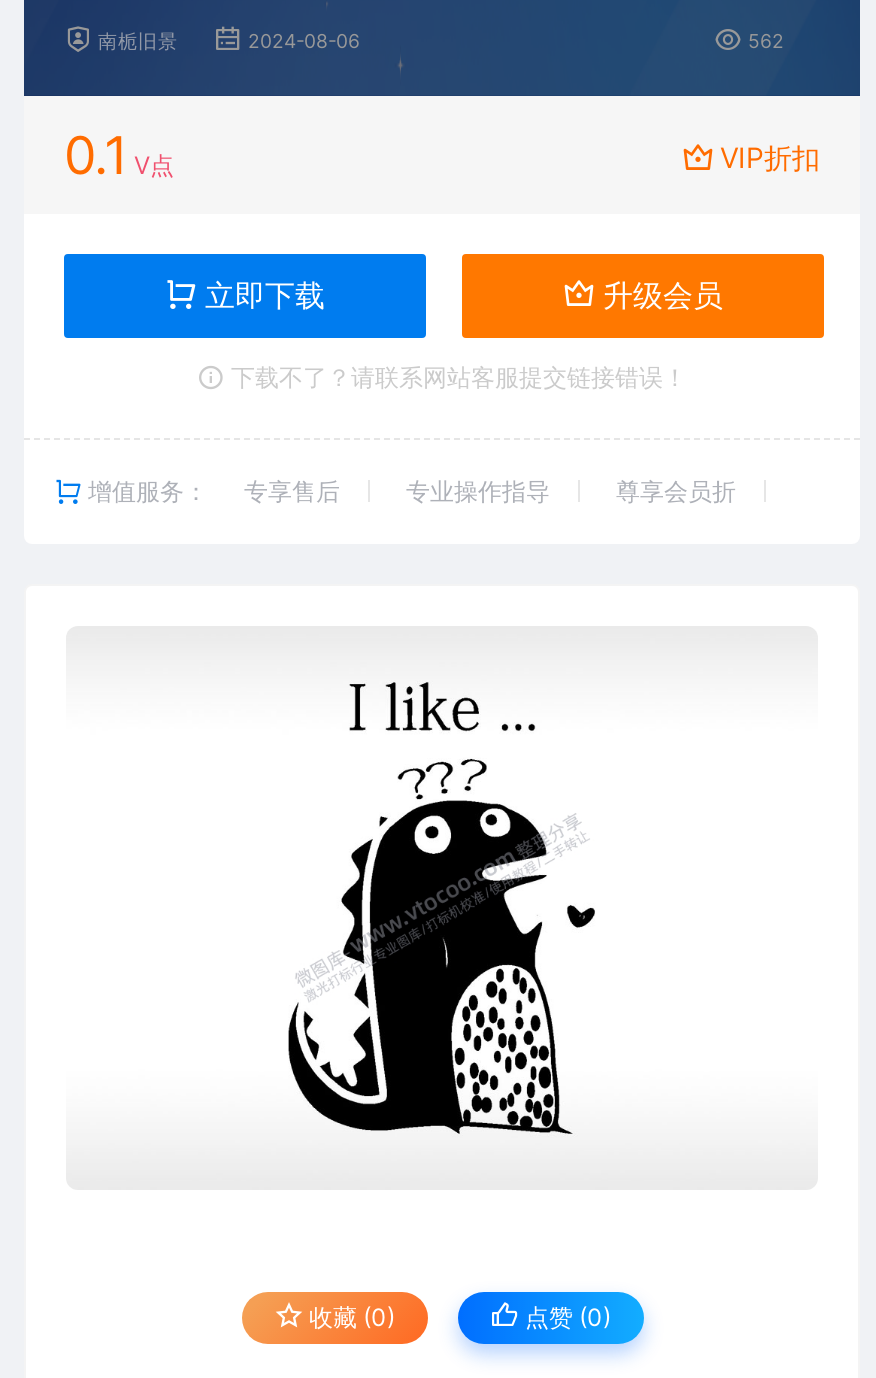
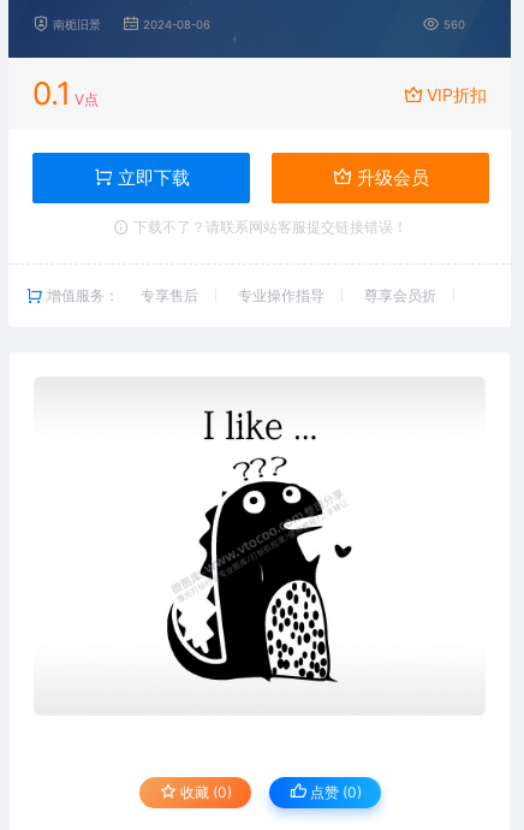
[742,30,784,52] 562 -> [440,18,465,31] 560

